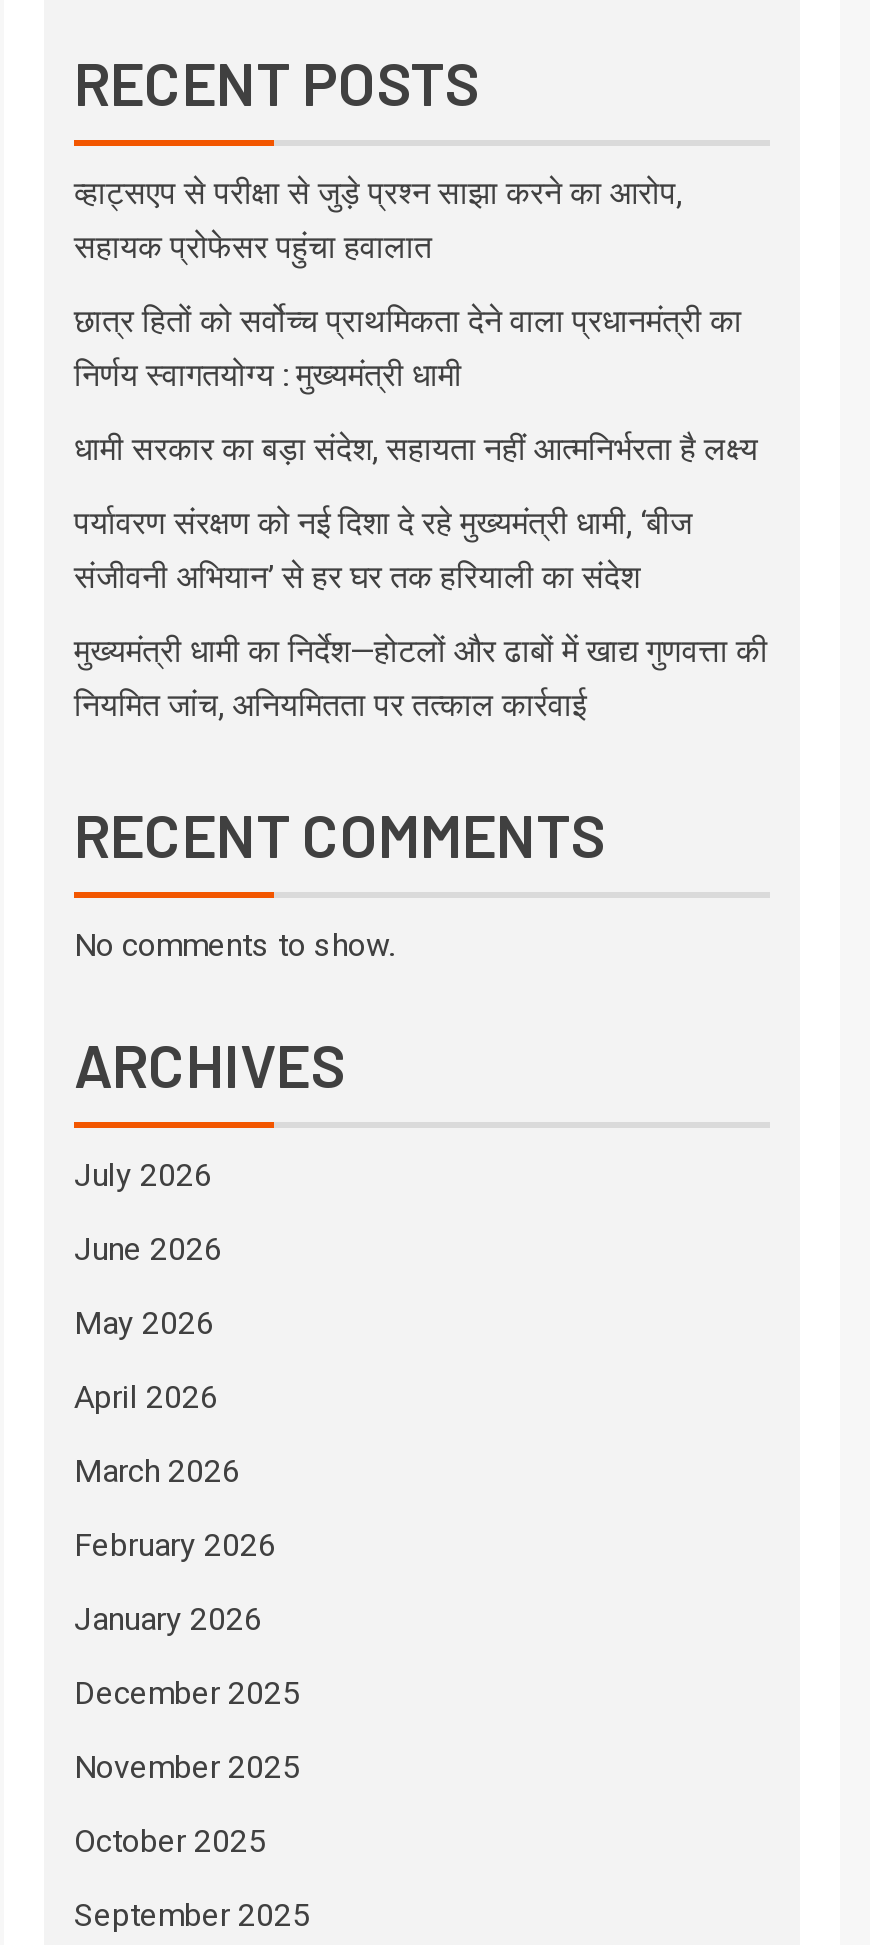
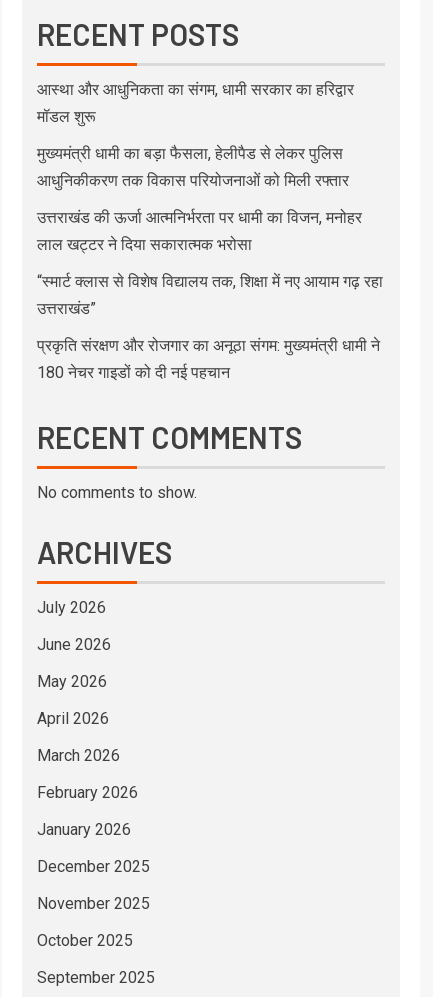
[74,175,682,267] व्हाट्सएप से परीक्षा से जुड़े प्रश्न साझा करने का आरोप, | सहायक प्रोफेसर पहुंचा हवालात -> [37,80,354,126] आस्था और आधुनिकता का संगम, धामी सरकार का हरिद्वार | मॉडल शुरू
[74,303,742,395] छात्र हितों को सर्वोच्च प्राथमिकता देने वाला प्रधानमंत्री का | निर्णय स्वागतयोग्य : मुख्यमंत्री धामी -> [37,144,349,190] मुख्यमंत्री धामी का बड़ा फैसला, हेलीपैड से लेकर पुलिस | आधुनिकीकरण तक विकास परियोजनाओं को मिली रफ्तार
[74,431,758,469] धामी सरकार का बड़ा संदेश, सहायता नहीं आत्मनिर्भरता है लक्ष्य -> [37,208,362,254] उत्तराखंड की ऊर्जा आत्मनिर्भरता पर धामी का विजन, मनोहर | लाल खट्टर ने दिया सकारात्मक भरोसा
[74,505,692,597] पर्यावरण संरक्षण को नई दिशा दे रहे मुख्यमंत्री धामी, ‘बीज | संजीवनी अभियान’ से हर घर तक हरियाली का संदेश -> [37,272,383,318] “स्मार्ट क्लास से विशेष विद्यालय तक, शिक्षा में नए आयाम गढ़ रहा | उत्तराखंड”
[74,633,768,725] मुख्यमंत्री धामी का निर्देश—होटलों और ढाबों में खाद्य गुणवत्ता की | नियमित जांच, अनियमितता पर तत्काल कार्रवाई -> [37,336,380,382] प्रकृति संरक्षण और रोजगार का अनूठा संगम: मुख्यमंत्री धामी ने | 180 नेचर गाइडों को दी नई पहचान

